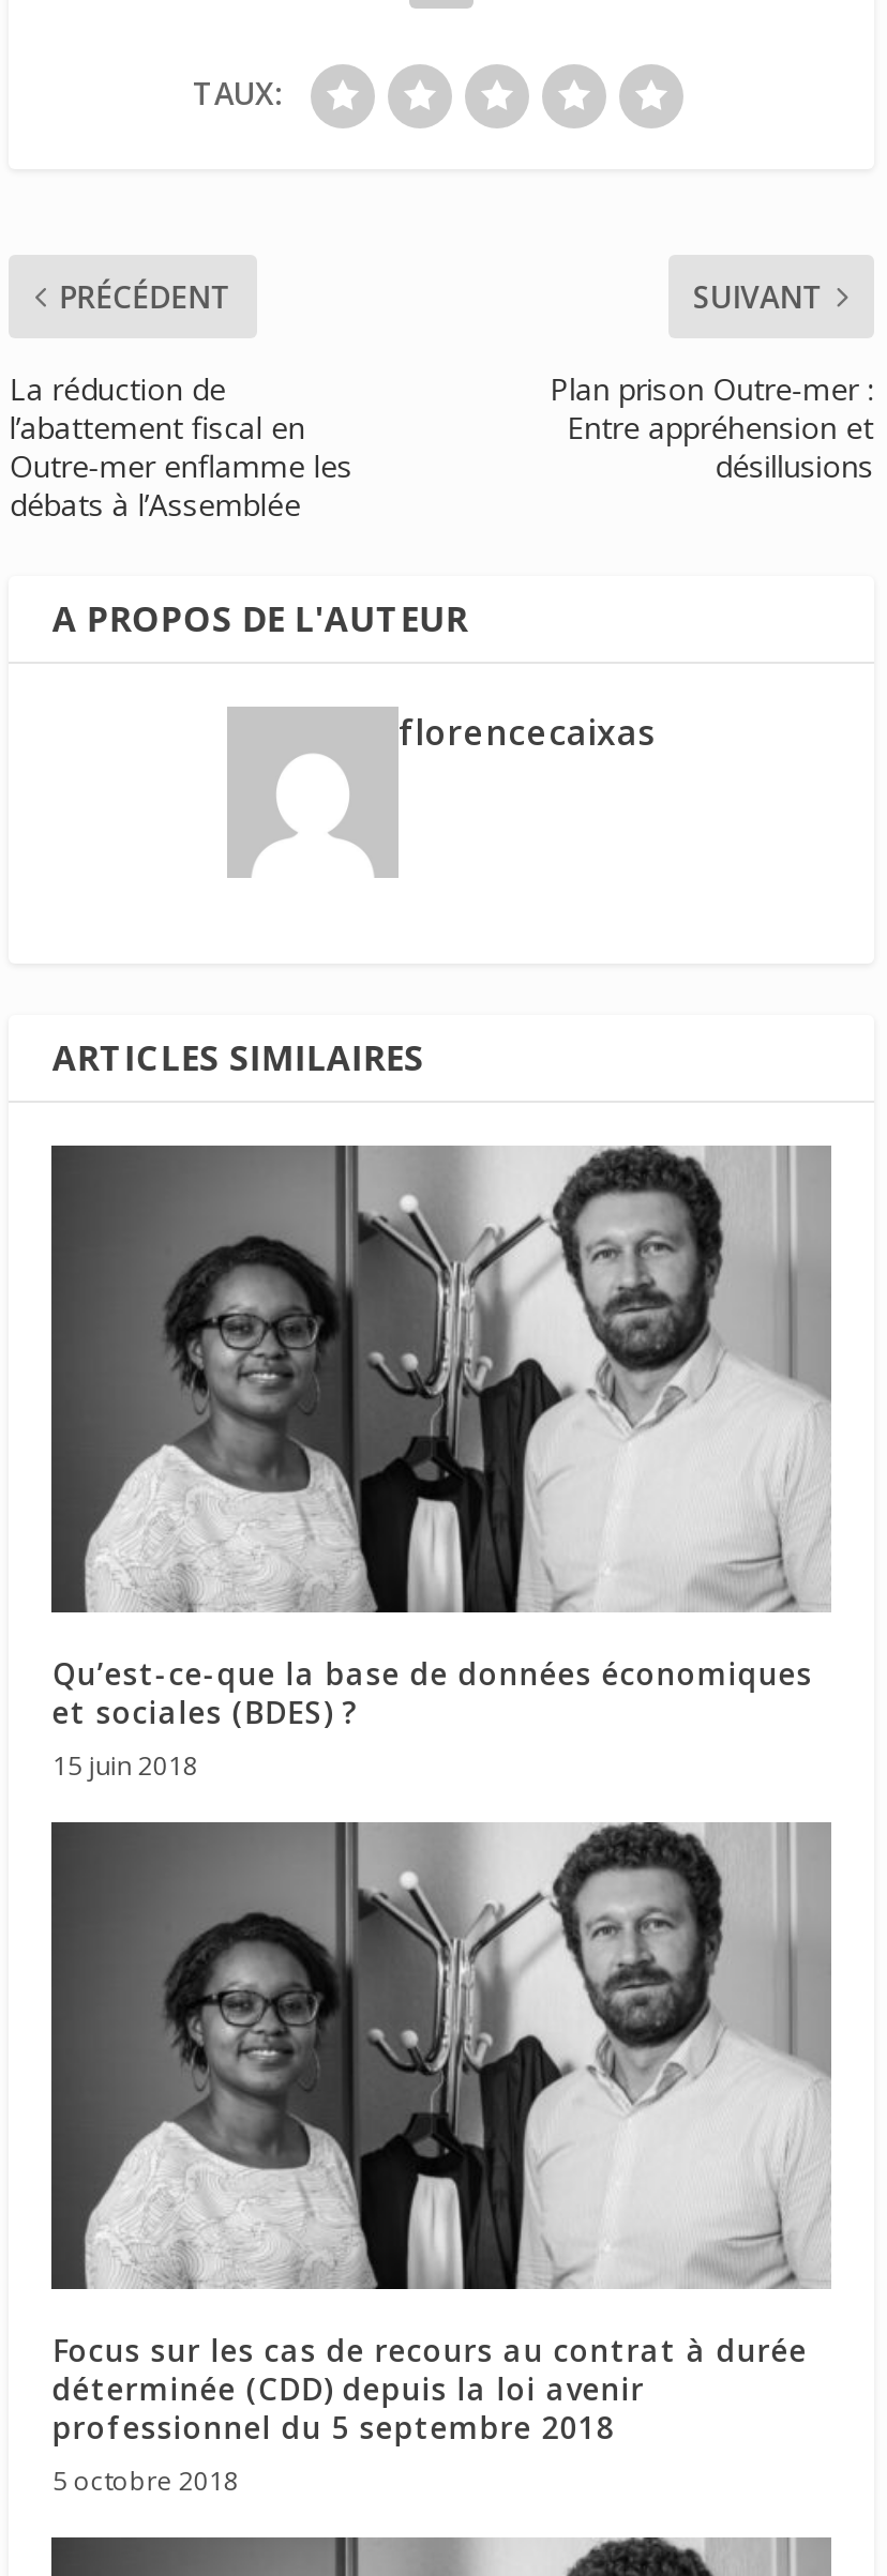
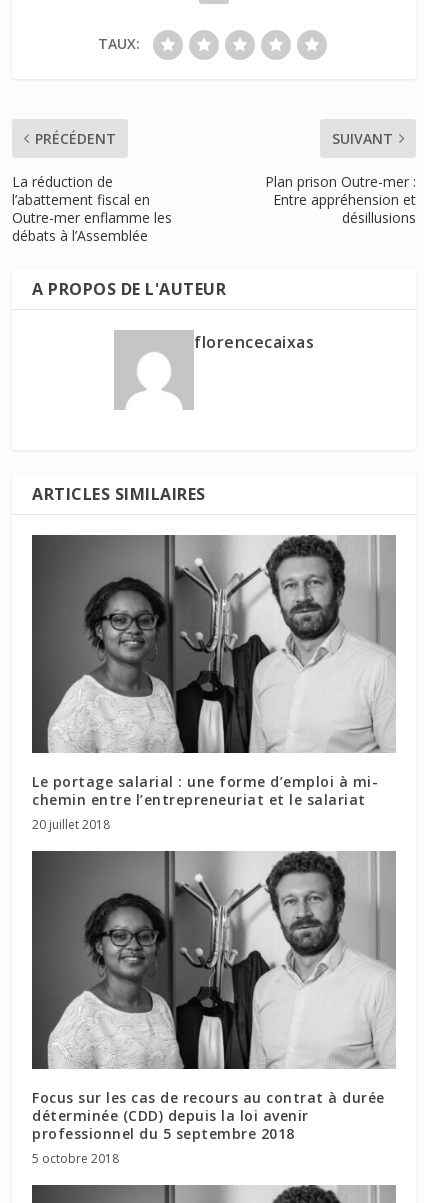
[52,1654,813,1784] Qu’est-ce-que la base de données économiques | et sociales (BDES) ? | 15 juin 2018 -> [32,772,378,833] Le portage salarial : une forme d’emploi à mi- | chemin entre l’entrepreneuriat et le salariat | 20 juillet 2018

